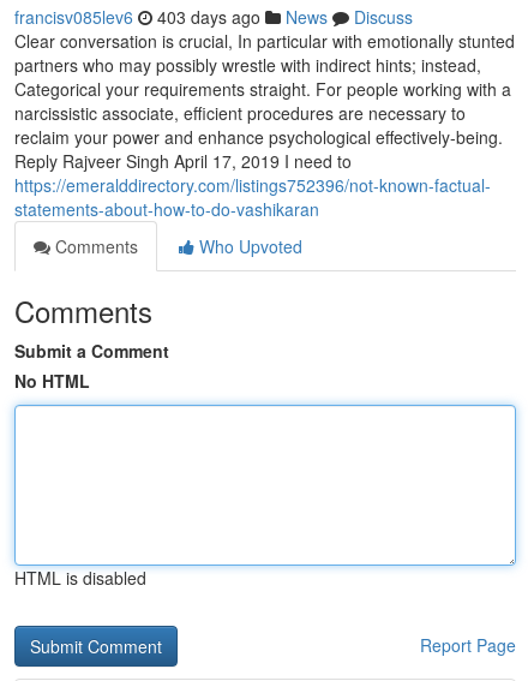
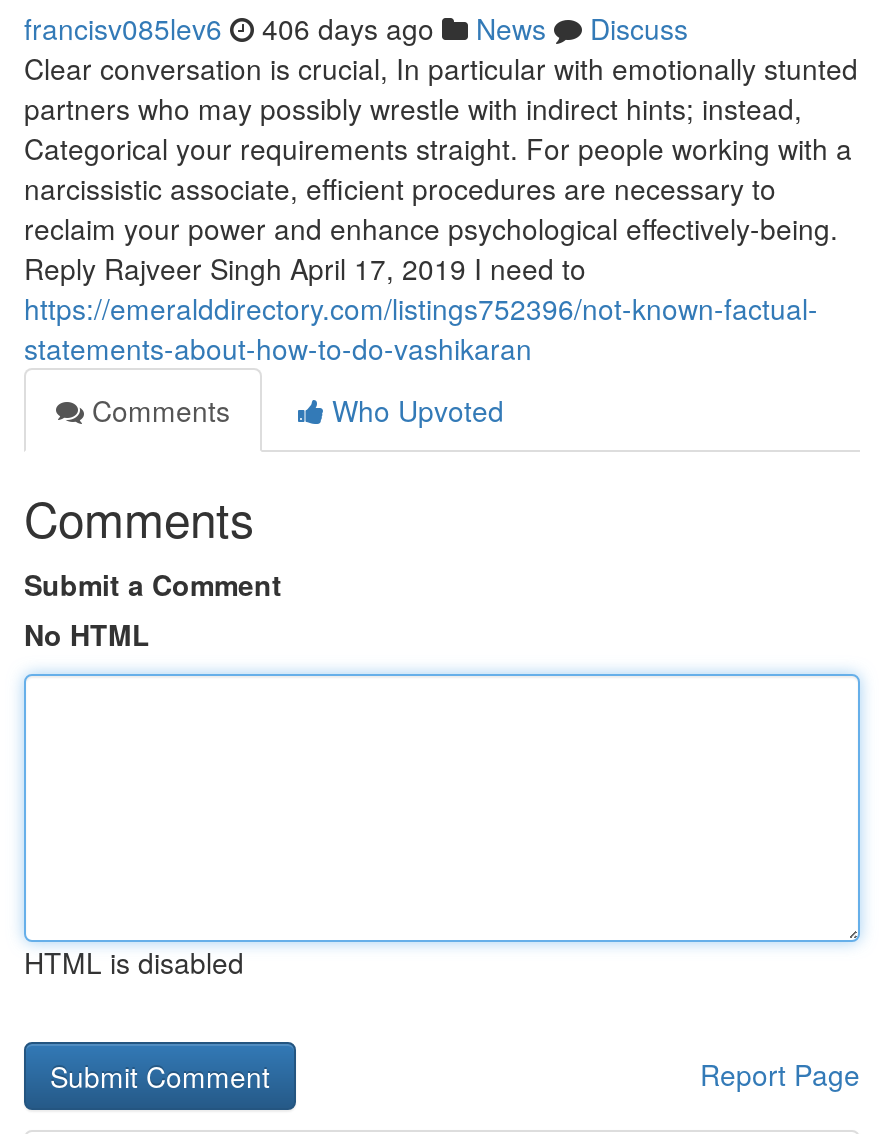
[14,5,413,29] francisv085lev6 403 days ago News Discuss -> [24,8,688,48] francisv085lev6 406 days ago News Discuss

